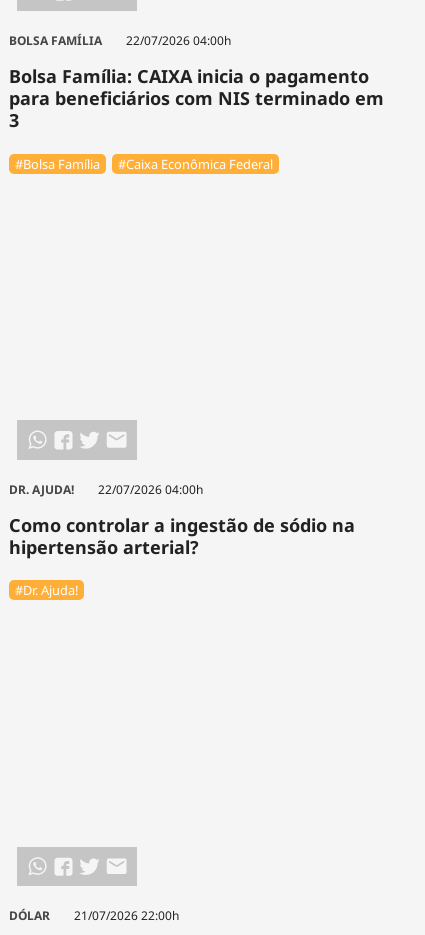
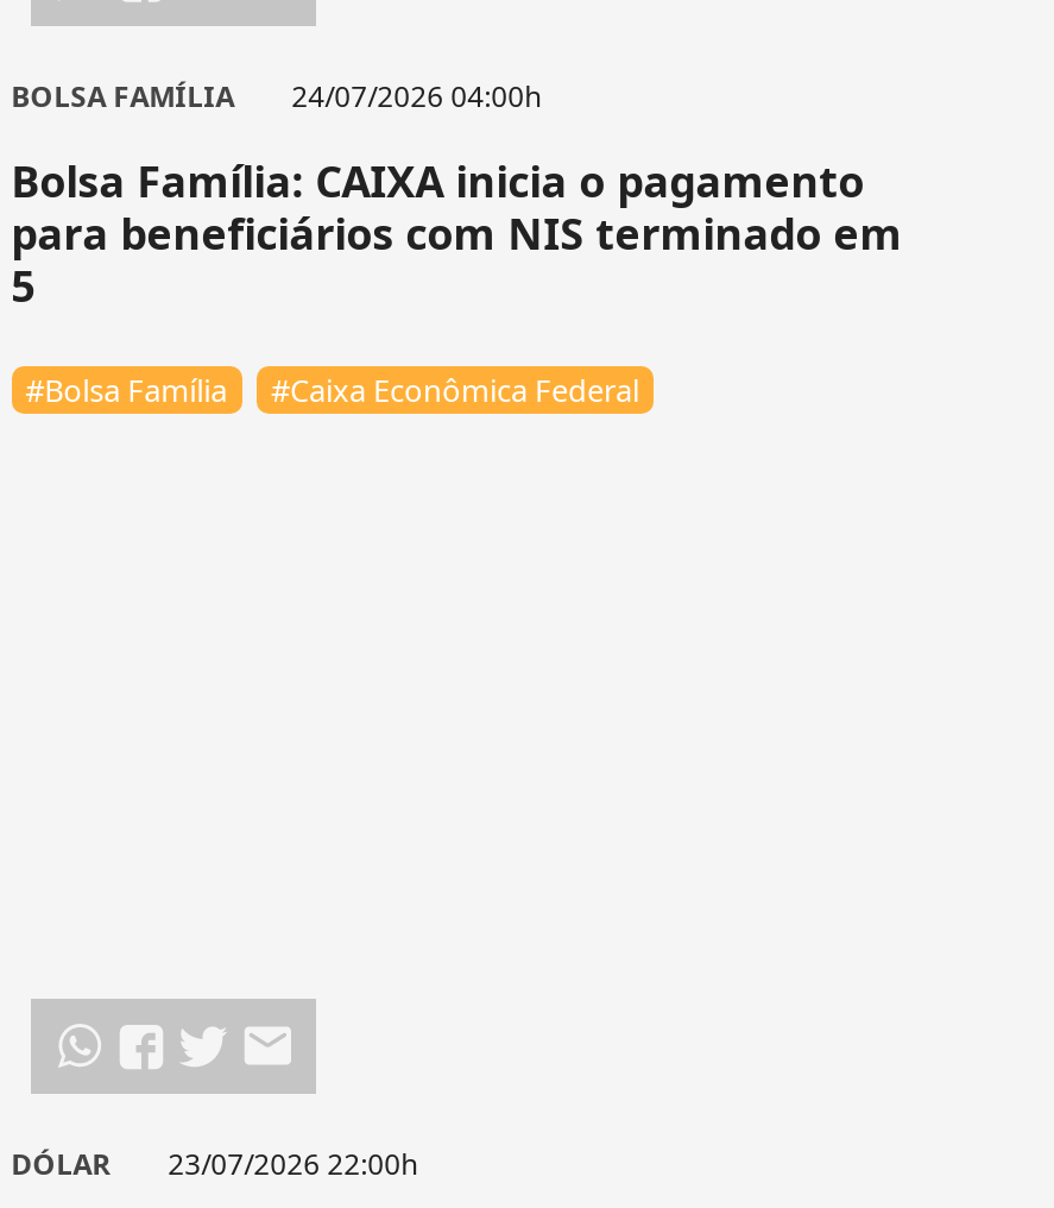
[9,32,231,49] BOLSA FAMÍLIA 22/07/2026 04:00h -> [11,77,541,117] BOLSA FAMÍLIA 24/07/2026 04:00h
[9,108,19,132] 3 -> [11,257,35,314] 5
[9,481,355,599] DR. AJUDA! | 22/07/2026 04:00h | Como controlar a ingestão de sódio na | hipertensão arterial? | #Dr. Ajuda! -> none
[9,907,179,924] DÓLAR 21/07/2026 22:00h -> [11,1143,417,1183] DÓLAR 23/07/2026 22:00h

